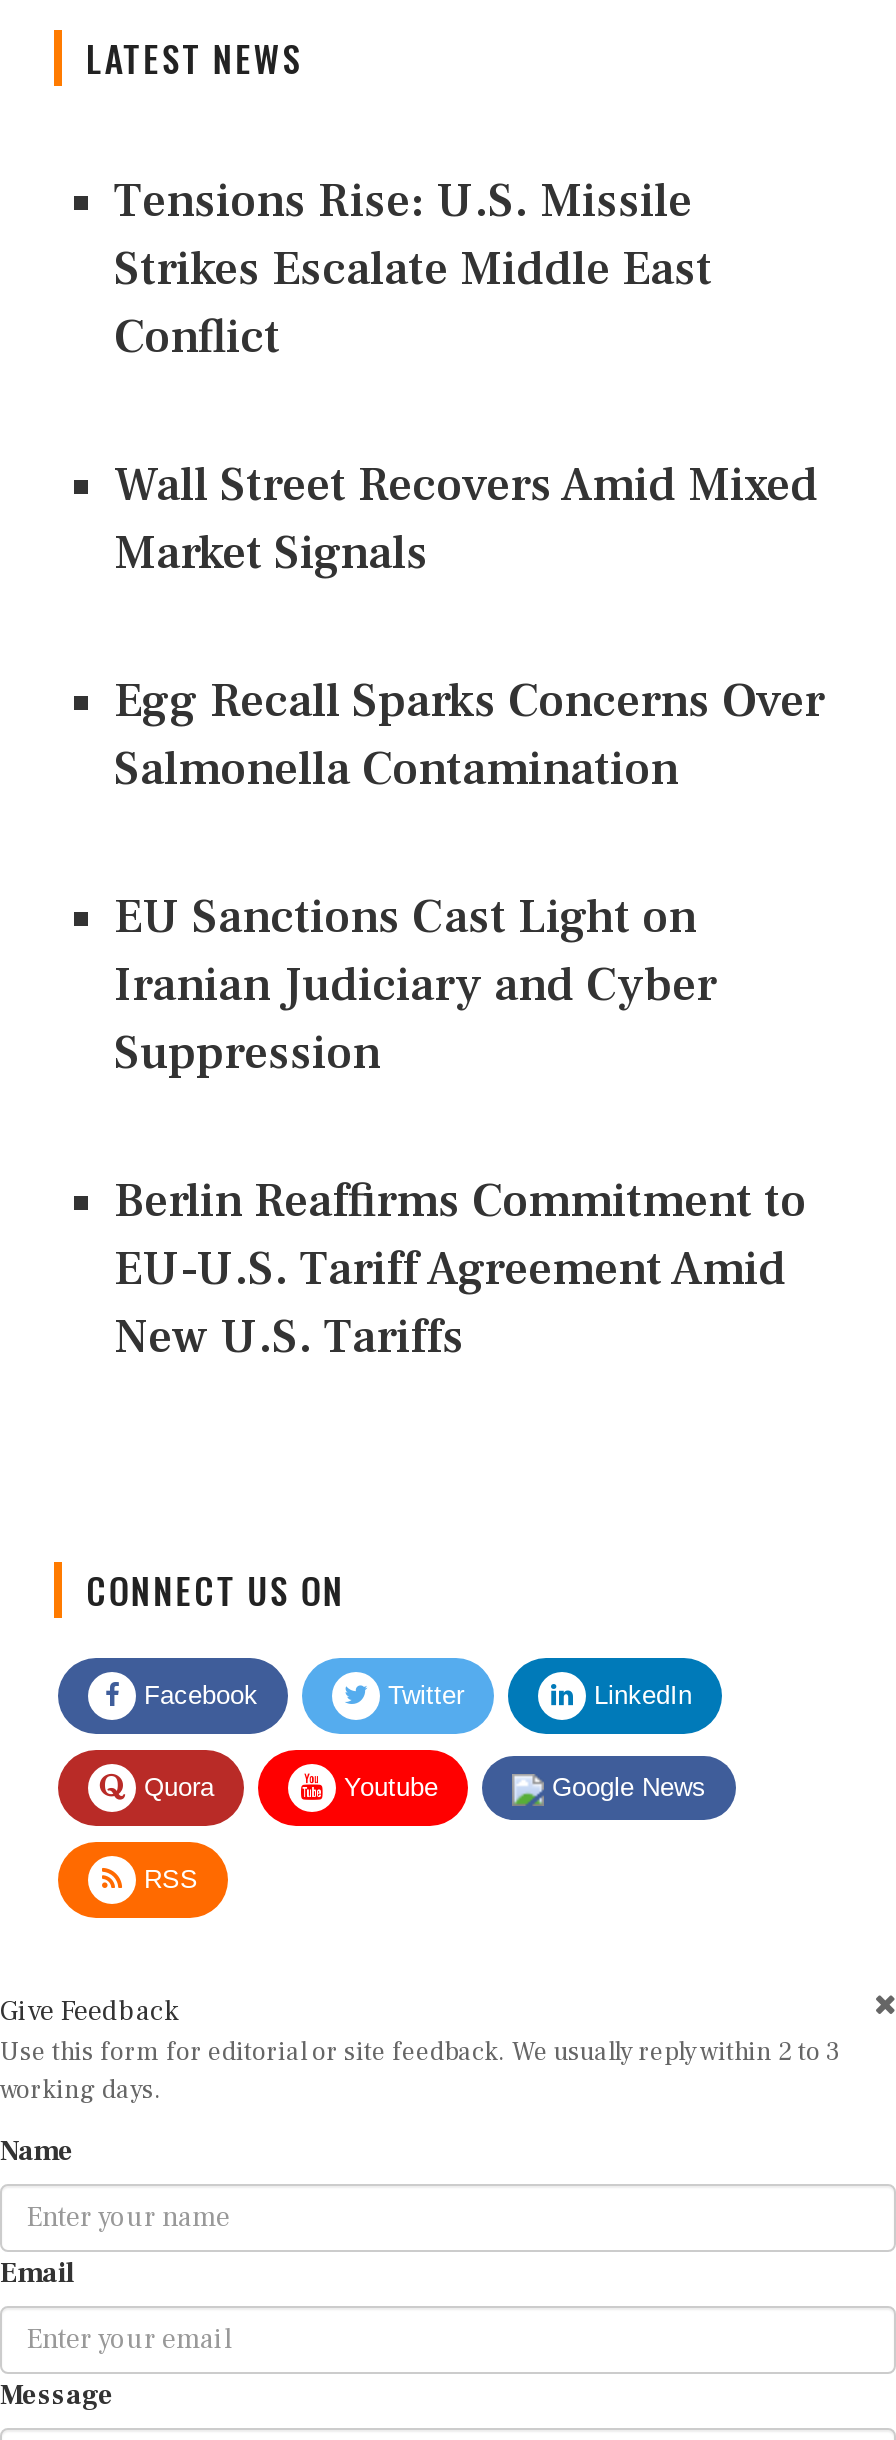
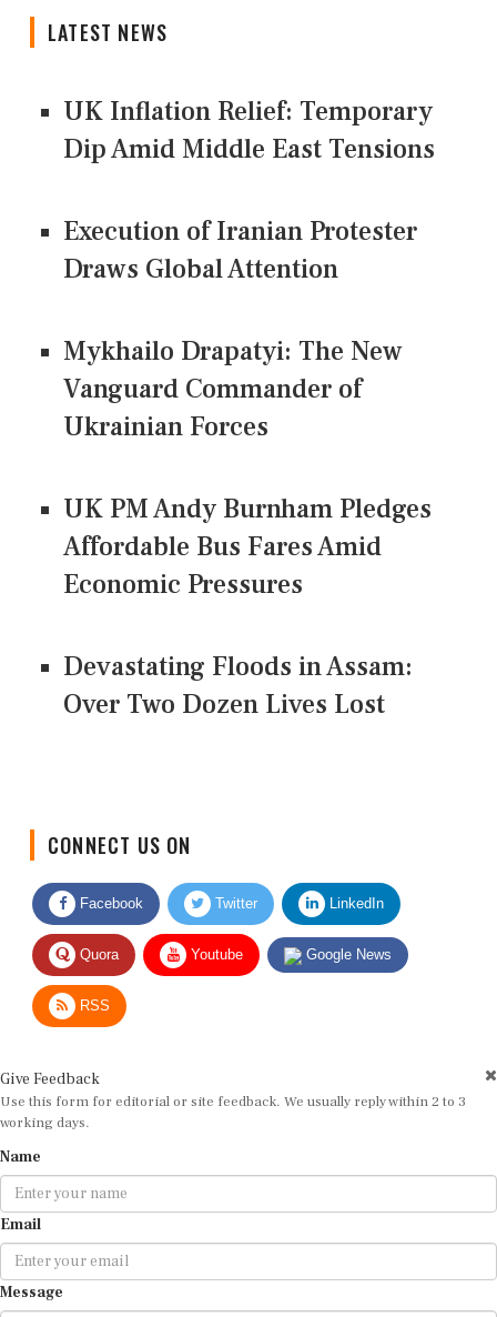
[114,171,712,369] Tensions Rise: U.S. Missile | Strikes Escalate Middle East | Conflict -> [63,95,435,167] UK Inflation Relief: Temporary | Dip Amid Middle East Tensions
[114,455,818,585] Wall Street Recovers Amid Mixed | Market Signals -> [63,215,417,287] Execution of Iranian Protester | Draws Global Attention
[114,671,824,801] Egg Recall Sparks Concerns Over | Salmonella Contamination -> [63,335,403,445] Mykhailo Drapatyi: The New | Vanguard Commander of | Ukrainian Forces
[114,887,716,1085] EU Sanctions Cast Light on | Iranian Judiciary and Cyber | Suppression -> [63,492,432,602] UK PM Andy Burnham Pledges | Affordable Bus Fares Amid | Economic Pressures
[114,1171,806,1369] Berlin Reaffirms Commitment to | EU-U.S. Tariff Agreement Amid | New U.S. Tariffs -> [63,650,413,722] Devastating Floods in Assam: | Over Two Dozen Lives Lost

